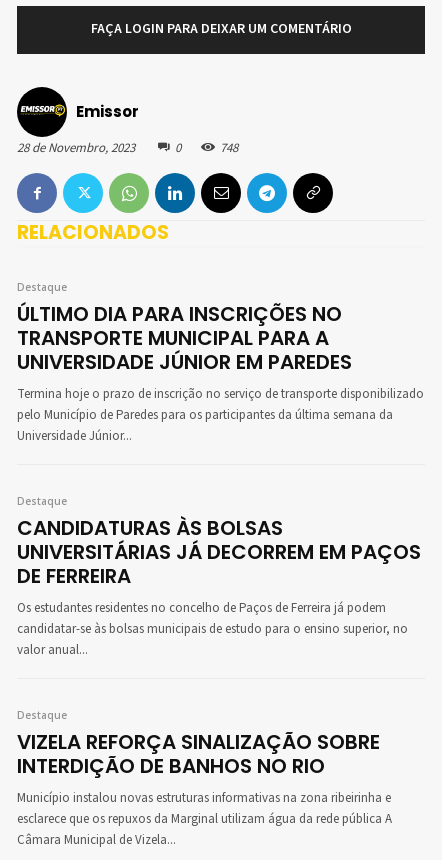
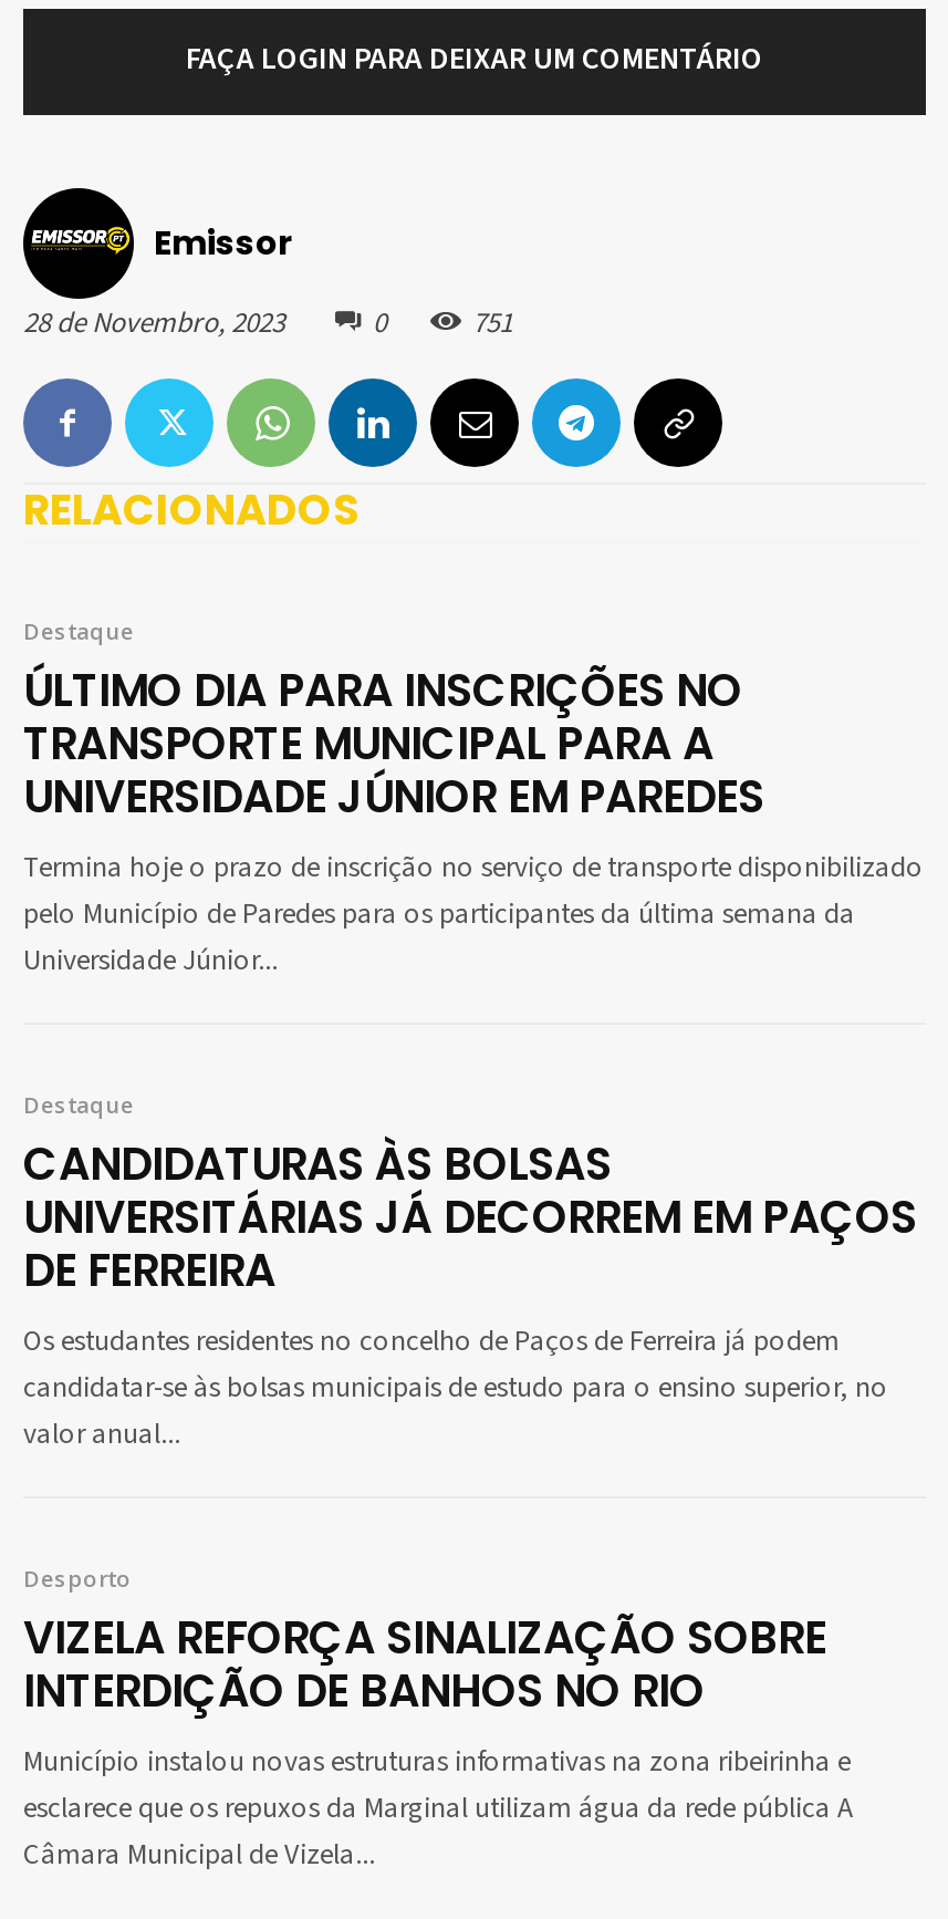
[220,138,238,155] 748 -> [472,302,512,339] 751
[17,708,67,722] Destaque -> [23,1563,132,1594] Desporto

